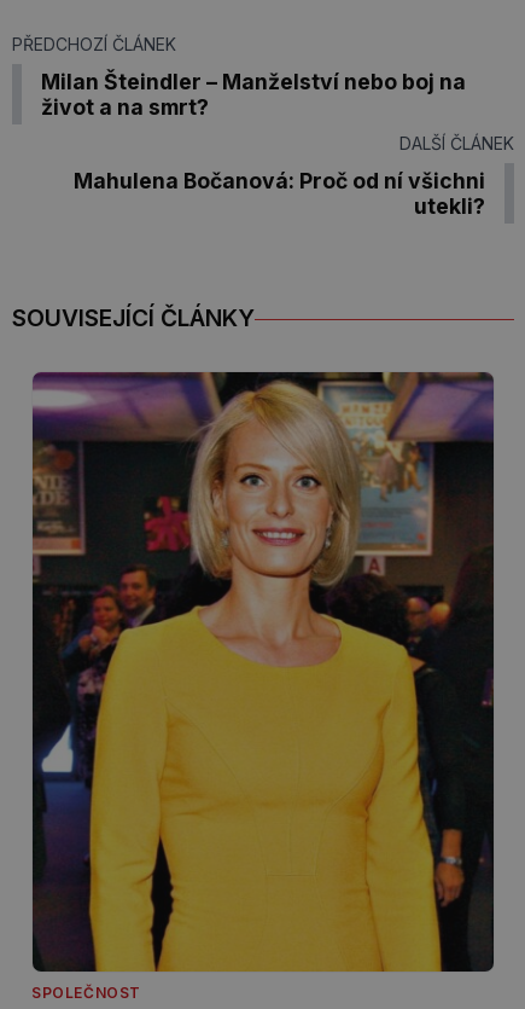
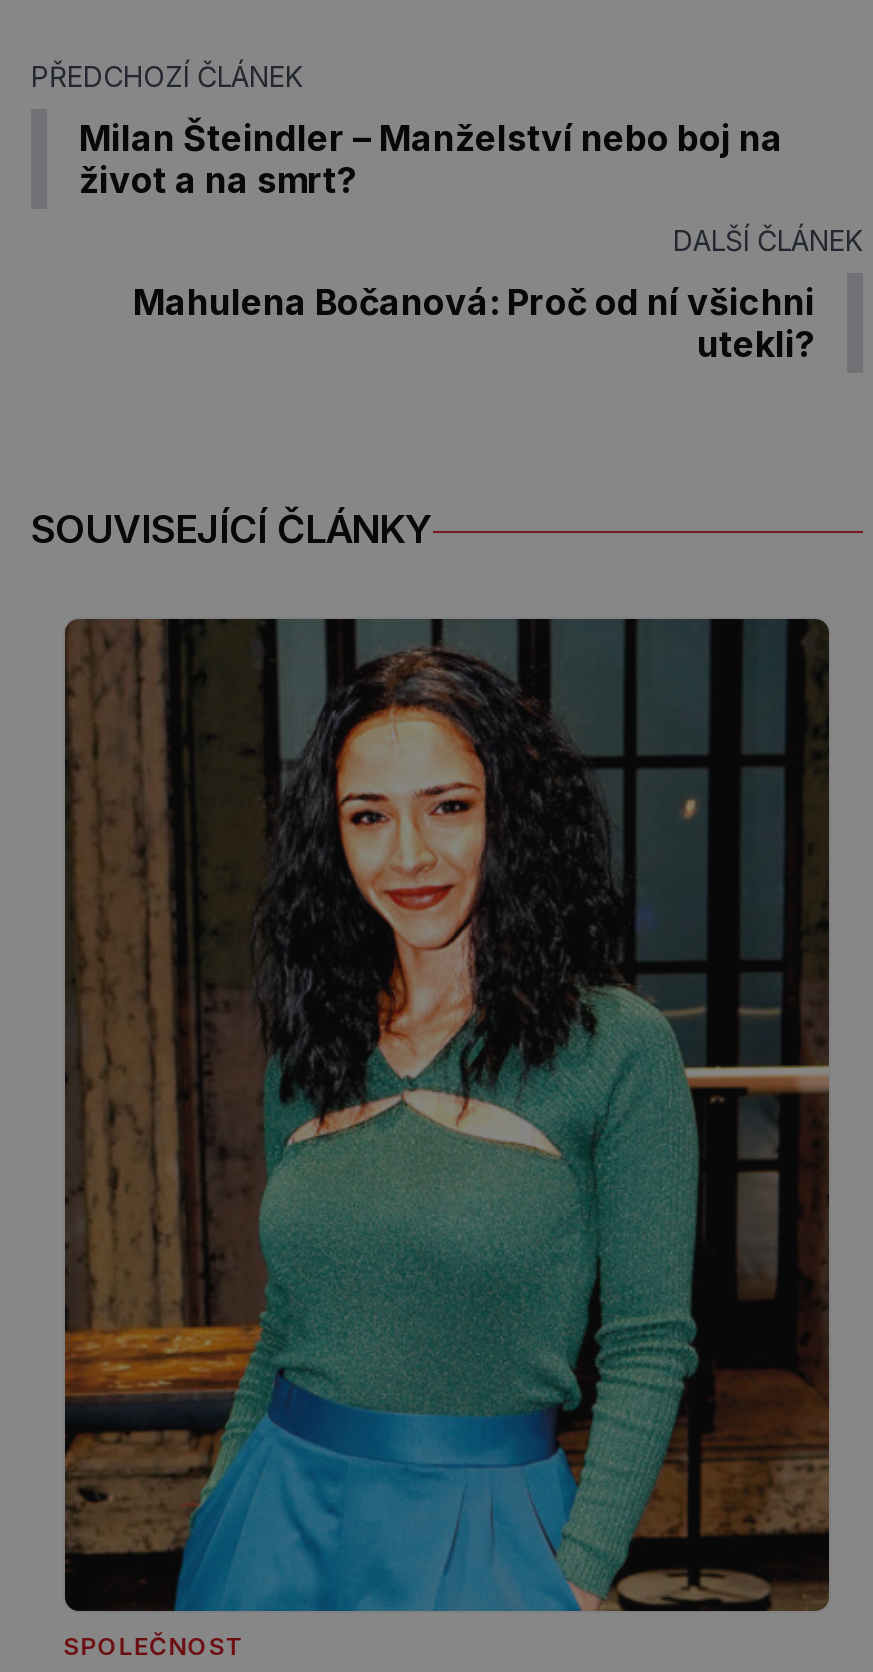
[31,371,495,973] [image] -> [63,617,831,1613] [image]

